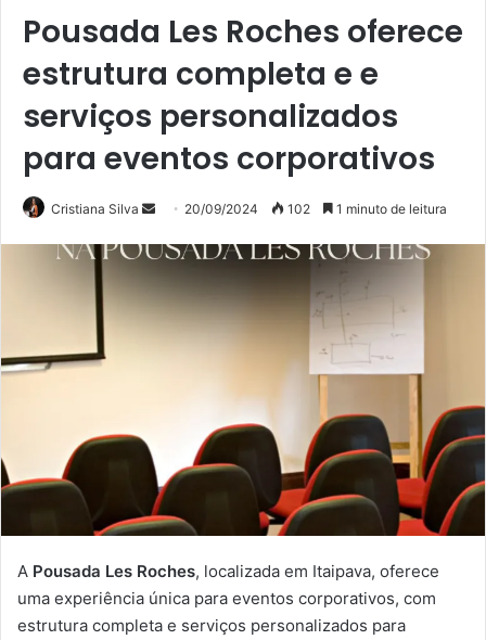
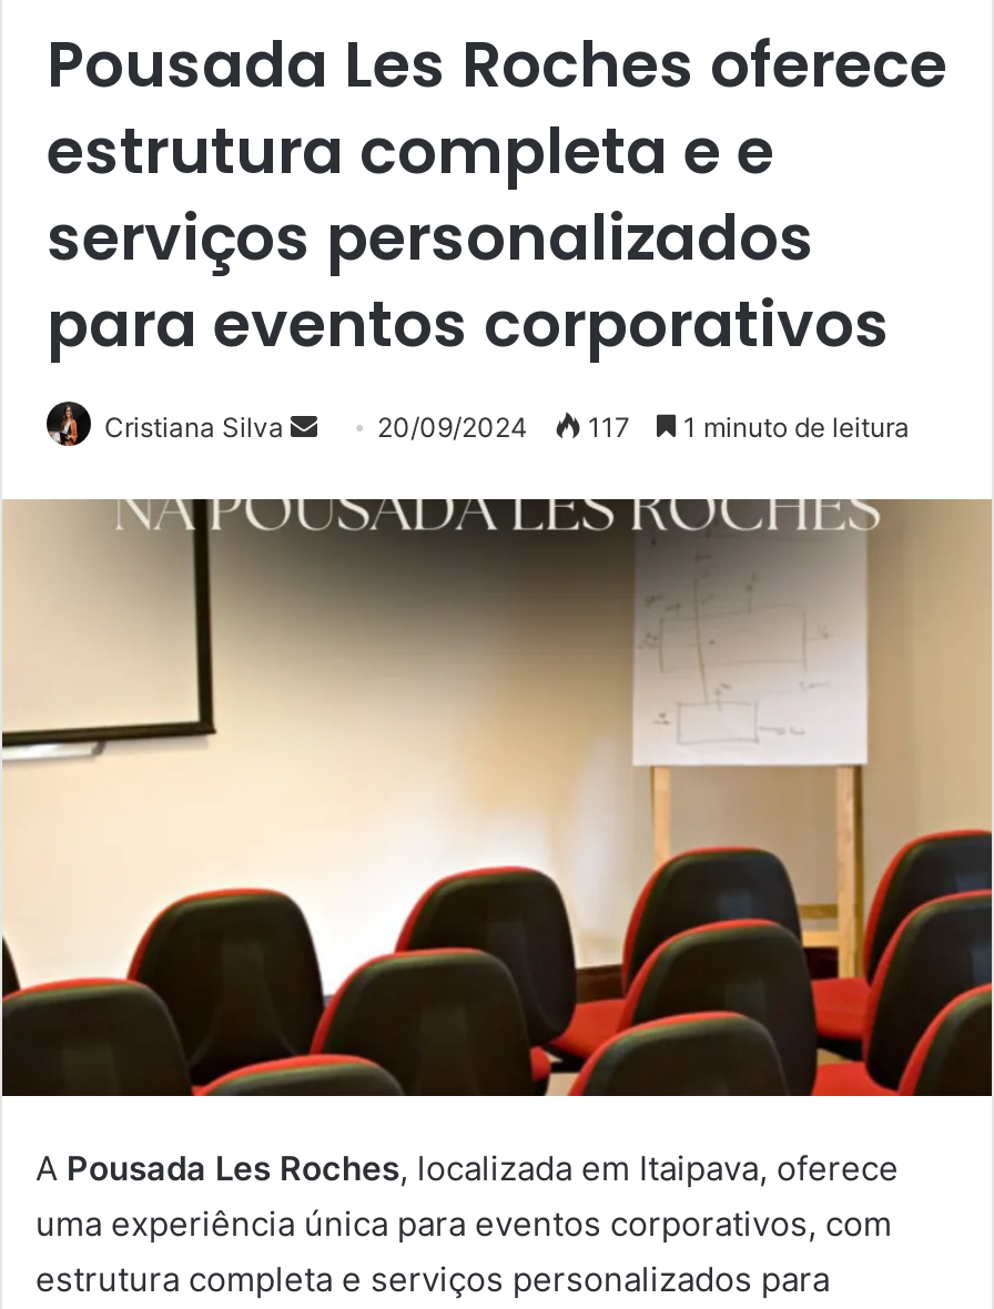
[284,201,310,217] 102 -> [581,410,630,444] 117

